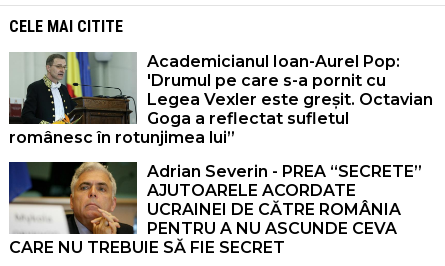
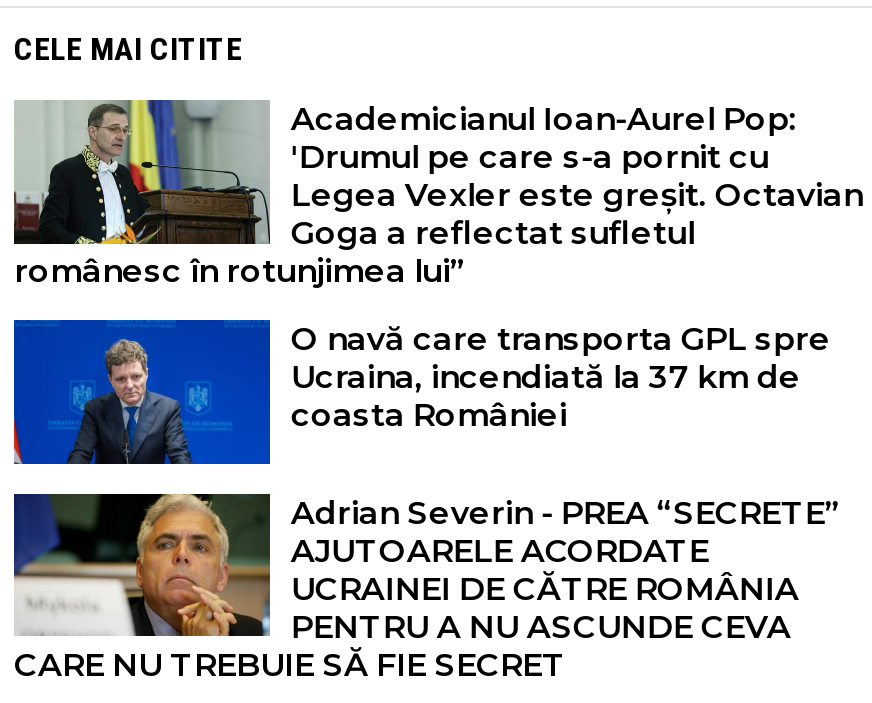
none -> [12,318,831,466] [image] | O navă care transporta GPL spre | Ucraina, incendiată la 37 km de | coasta României

